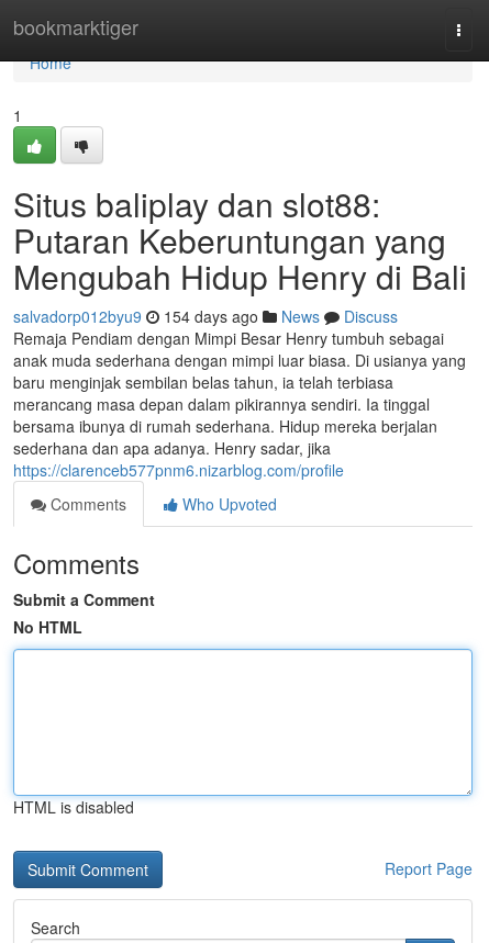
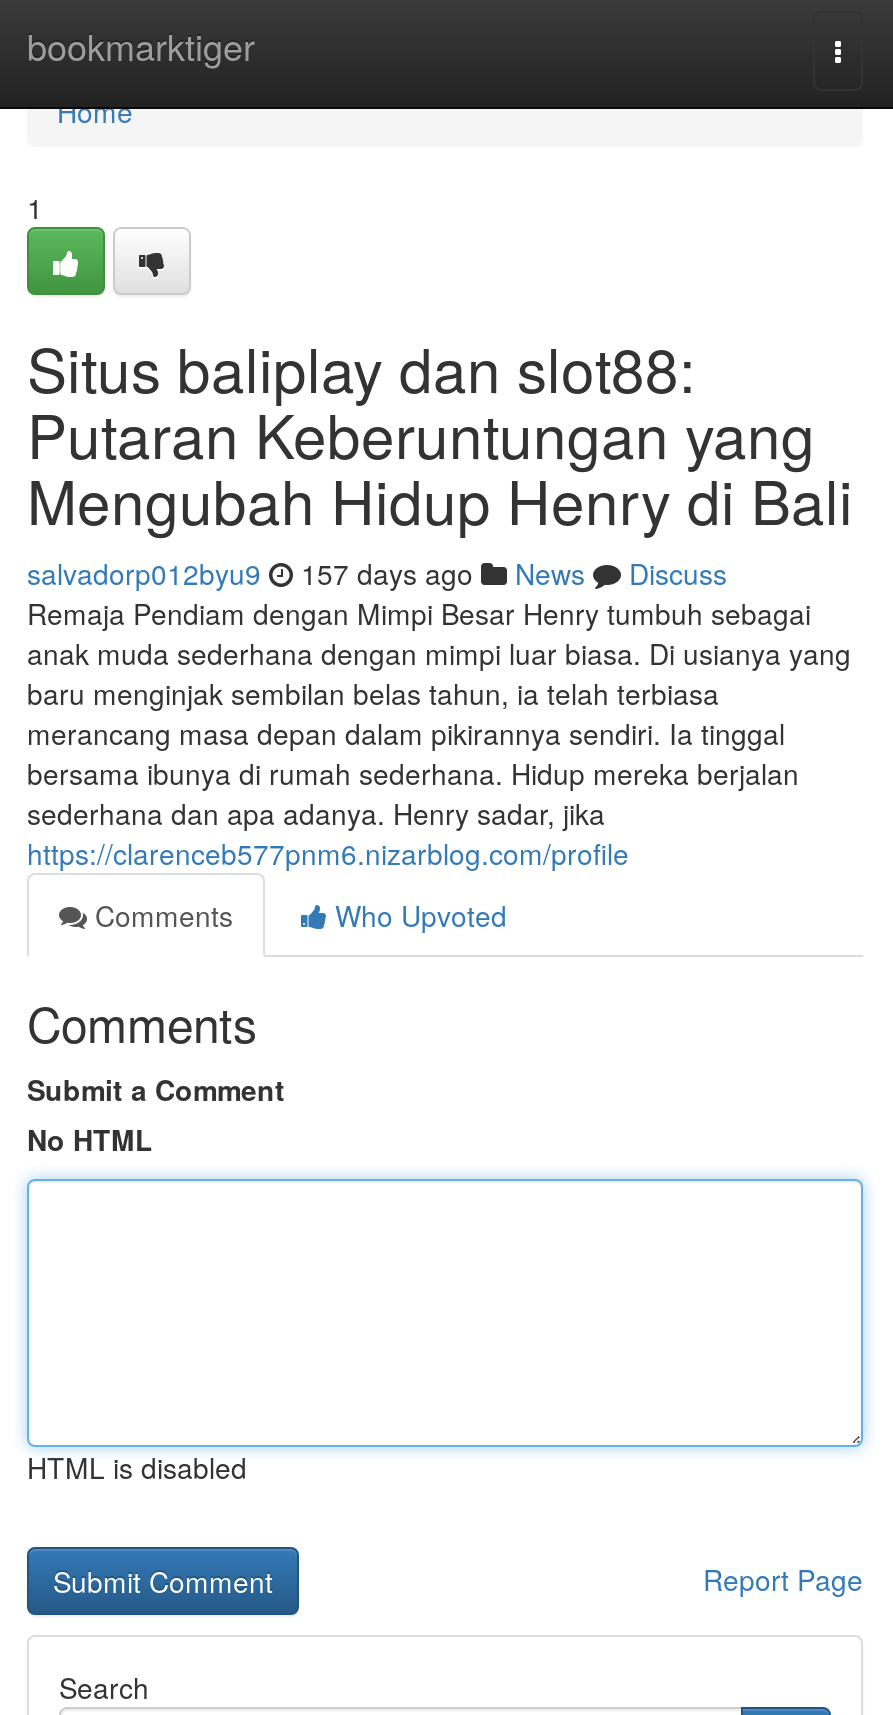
[13,305,398,327] salvadorp012byu9 154 days ago News Discuss -> [27,553,727,593] salvadorp012byu9 157 days ago News Discuss

